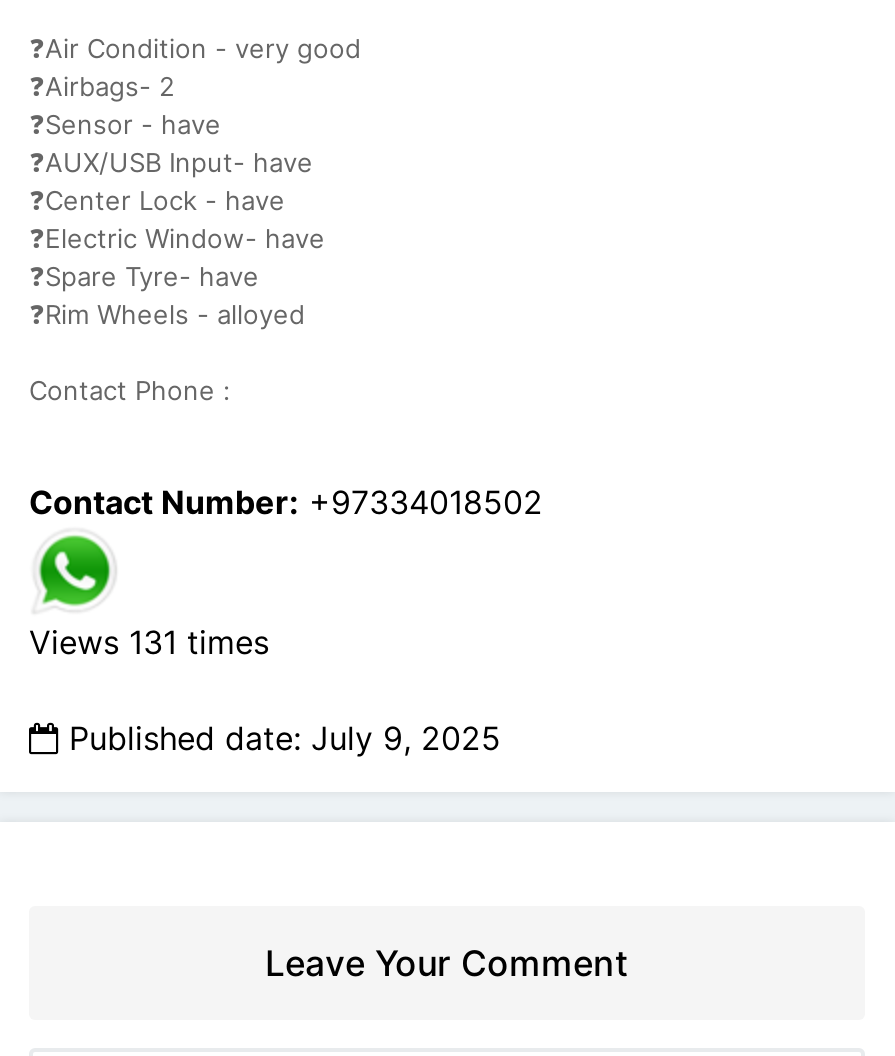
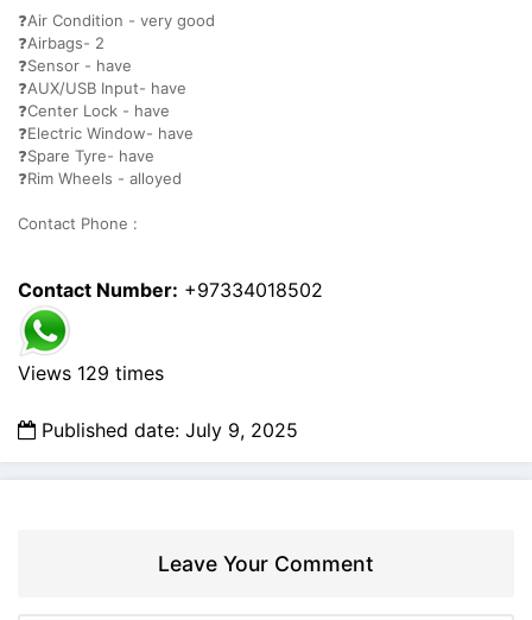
[29,622,269,662] Views 131 times -> [18,361,164,385] Views 129 times

